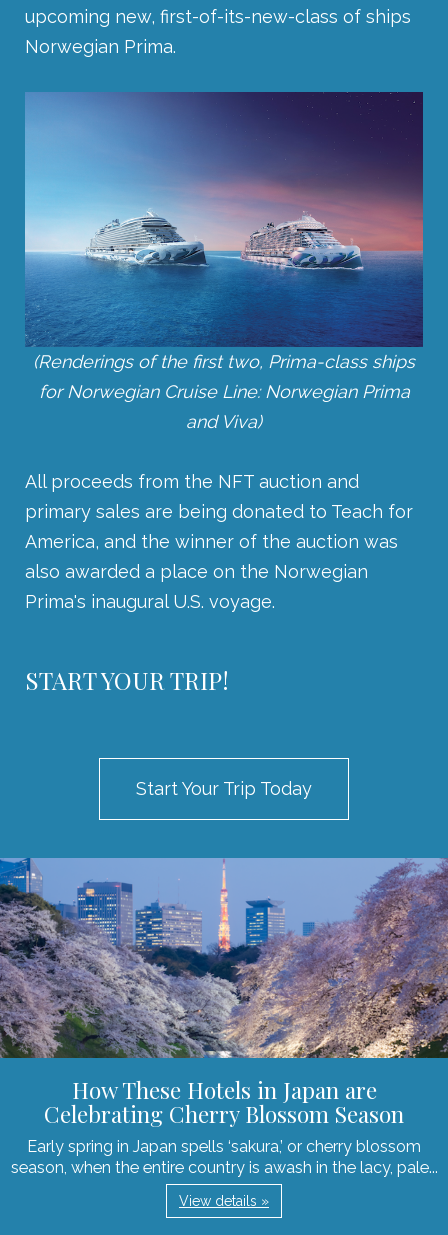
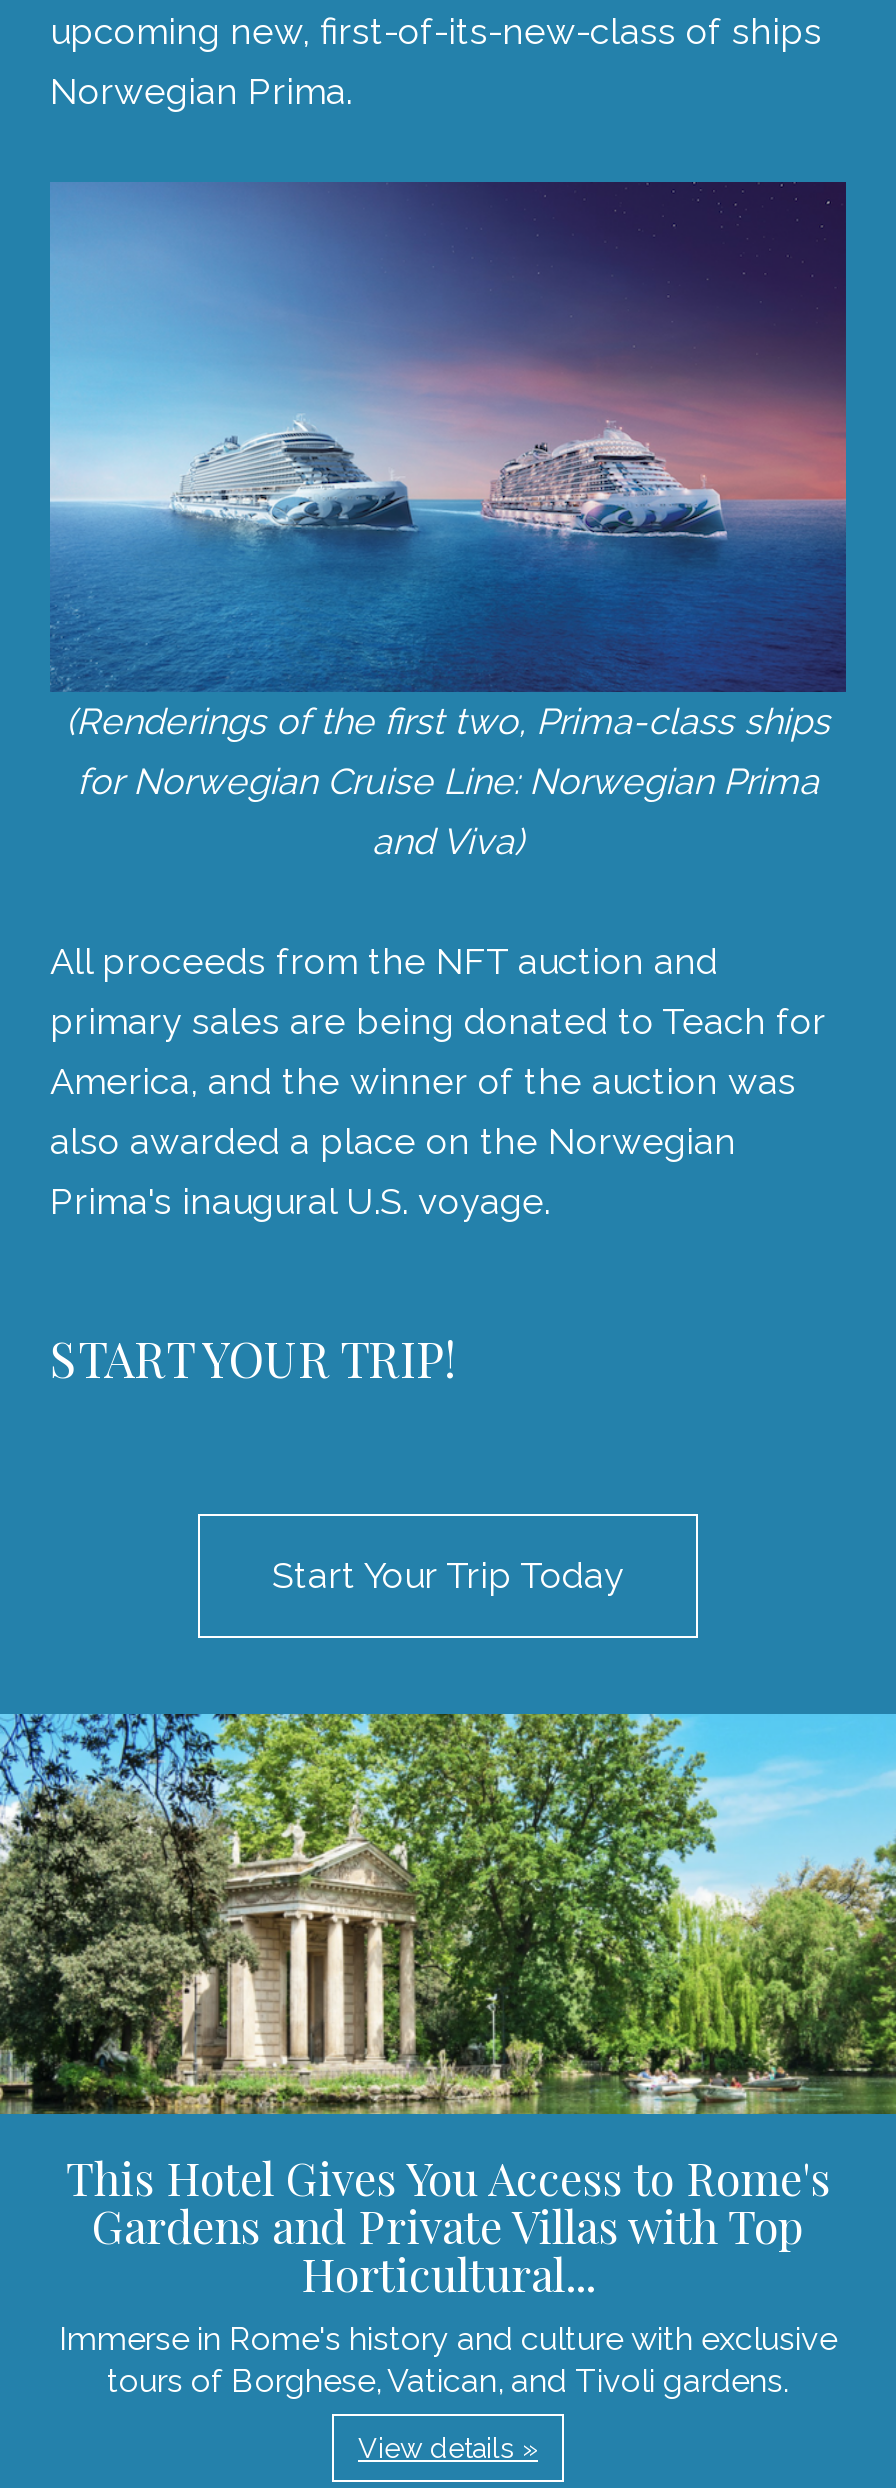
[3,857,445,1177] [image] | How These Hotels in Japan are | Celebrating Cherry Blossom Season | Early spring in Japan spells ‘sakura,’ or cherry blossom | season, when the entire country is awash in the lacy, pale... -> [6,1712,890,2400] [image] | This Hotel Gives You Access to Rome's | Gardens and Private Villas with Top | Horticultural... | Immerse in Rome's history and culture with exclusive | tours of Borghese, Vatican, and Tivoli gardens.

